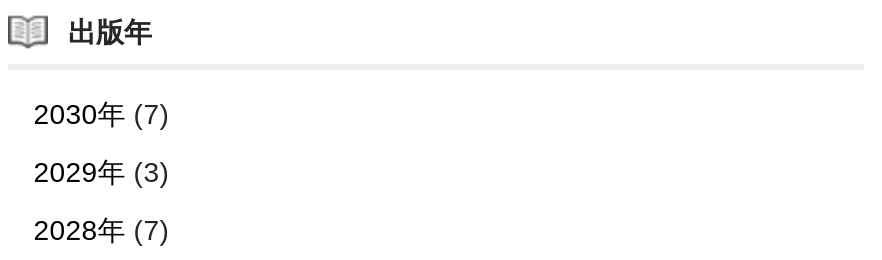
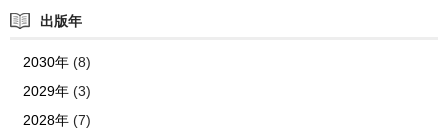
[34,97,170,129] 2030年(7) -> [23,54,91,70] 2030年(8)

